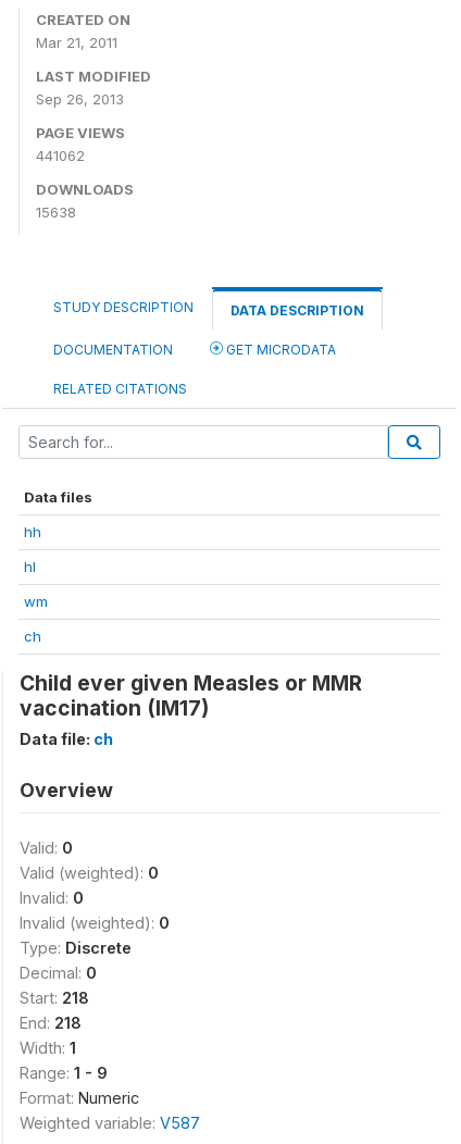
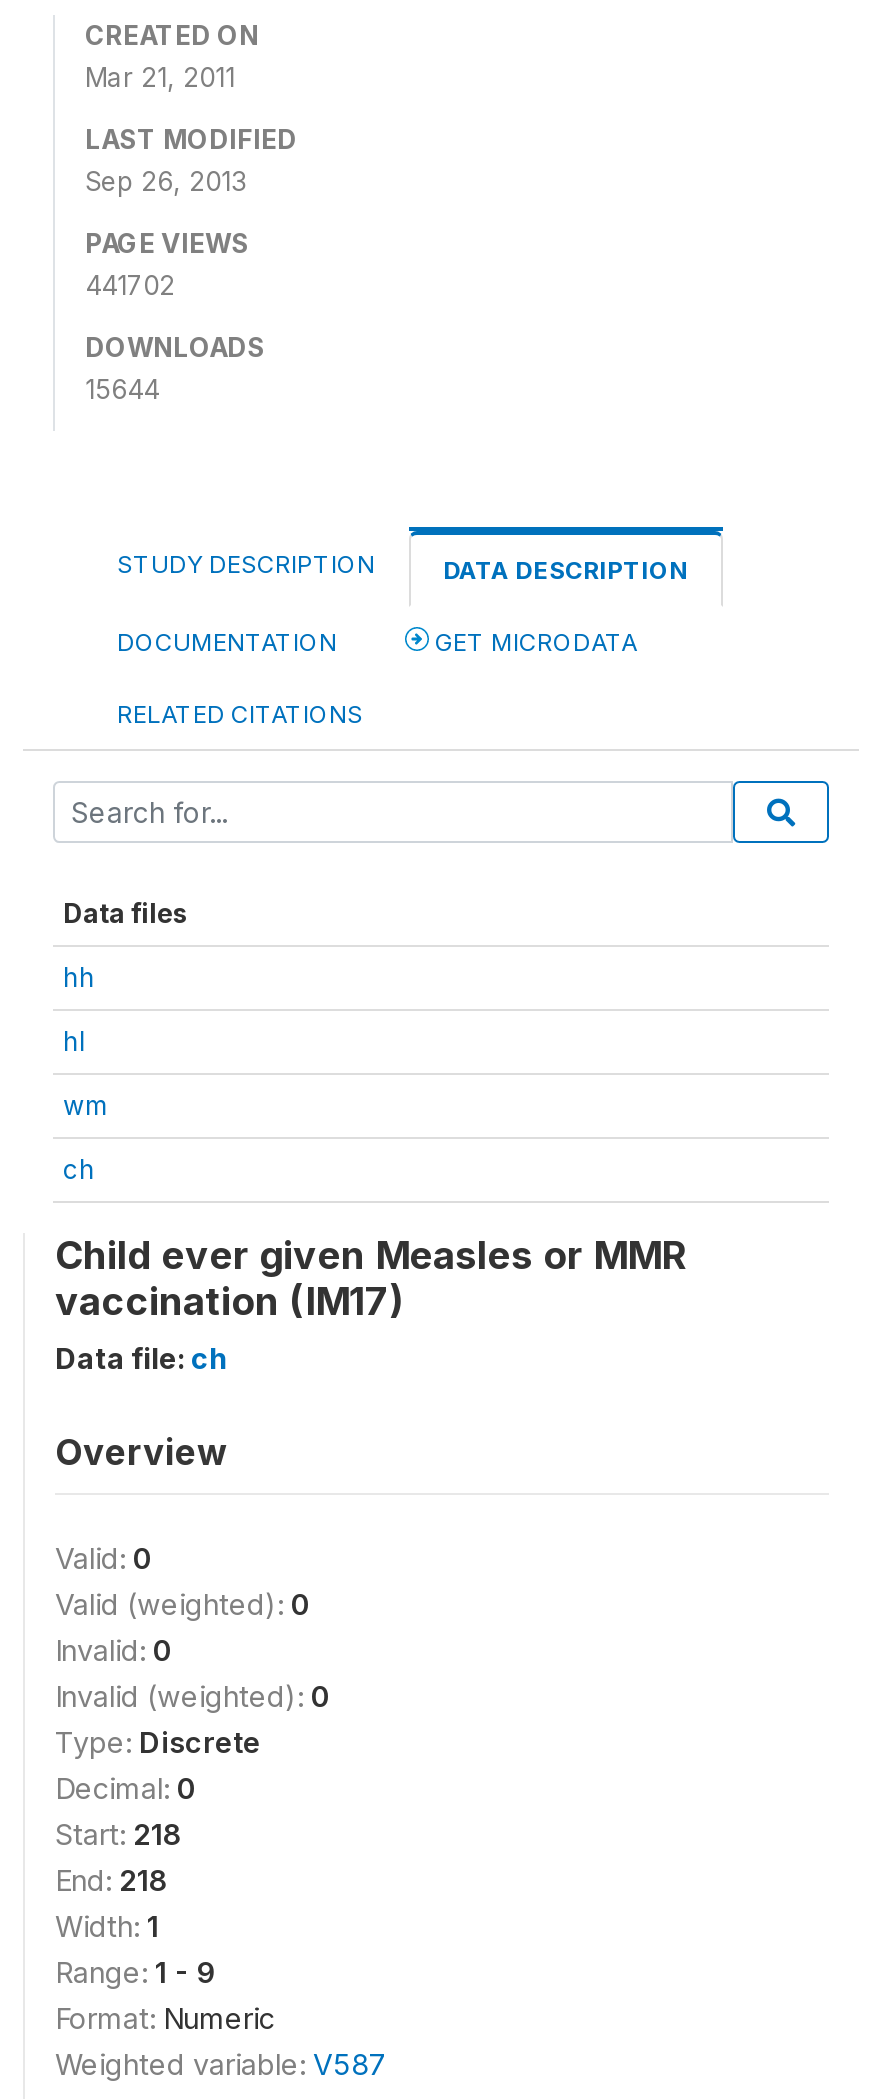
[36,147,85,164] 441062 -> [85,269,175,301] 441702
[36,203,76,221] 15638 -> [85,373,159,405] 15644

